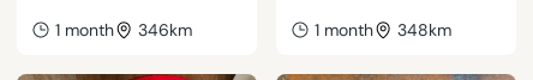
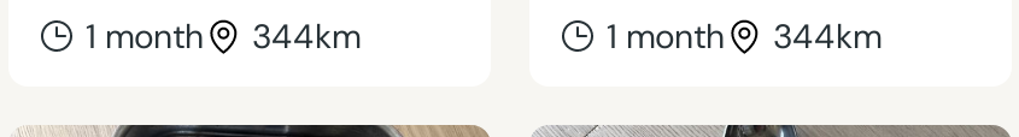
[55,19,192,41] 1 month 346km -> [86,14,361,58] 1 month 344km
[315,19,451,41] 1 month 348km -> [607,14,882,58] 1 month 344km

